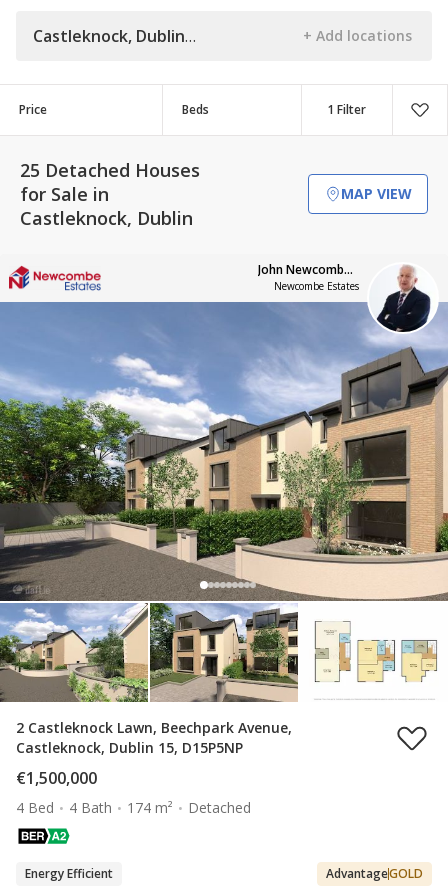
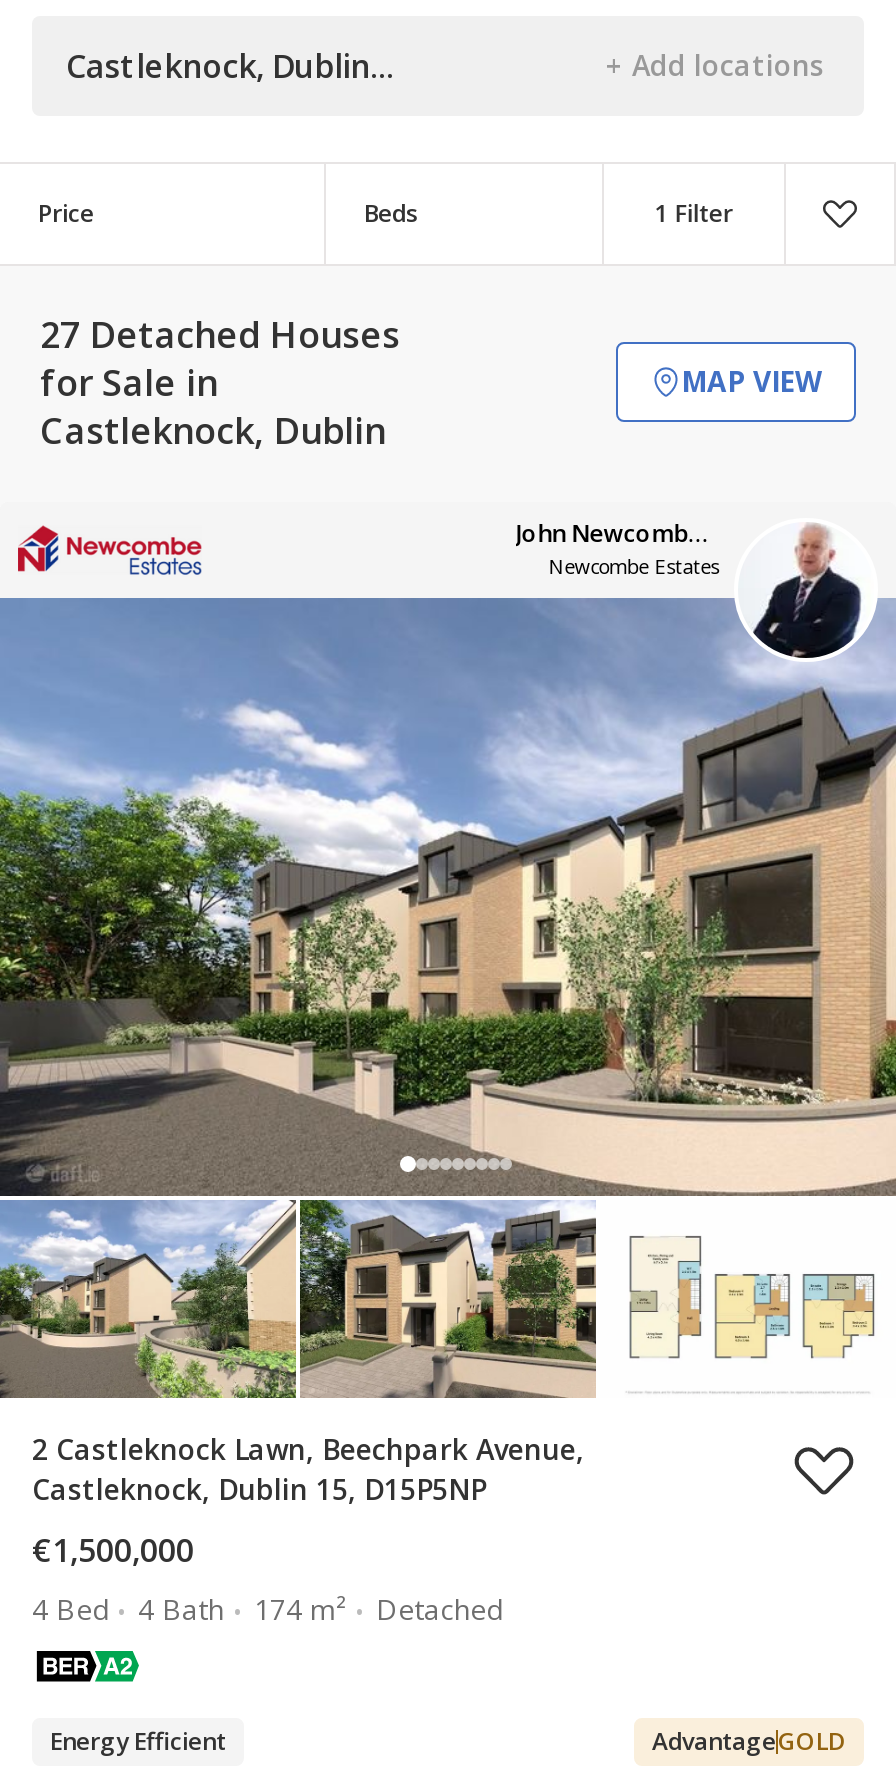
[20,158,200,182] 25 Detached Houses -> [40,310,400,358] 27 Detached Houses

